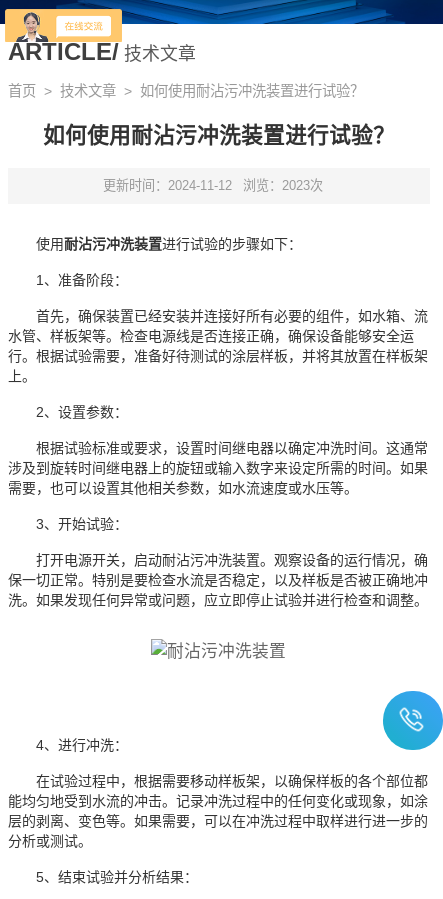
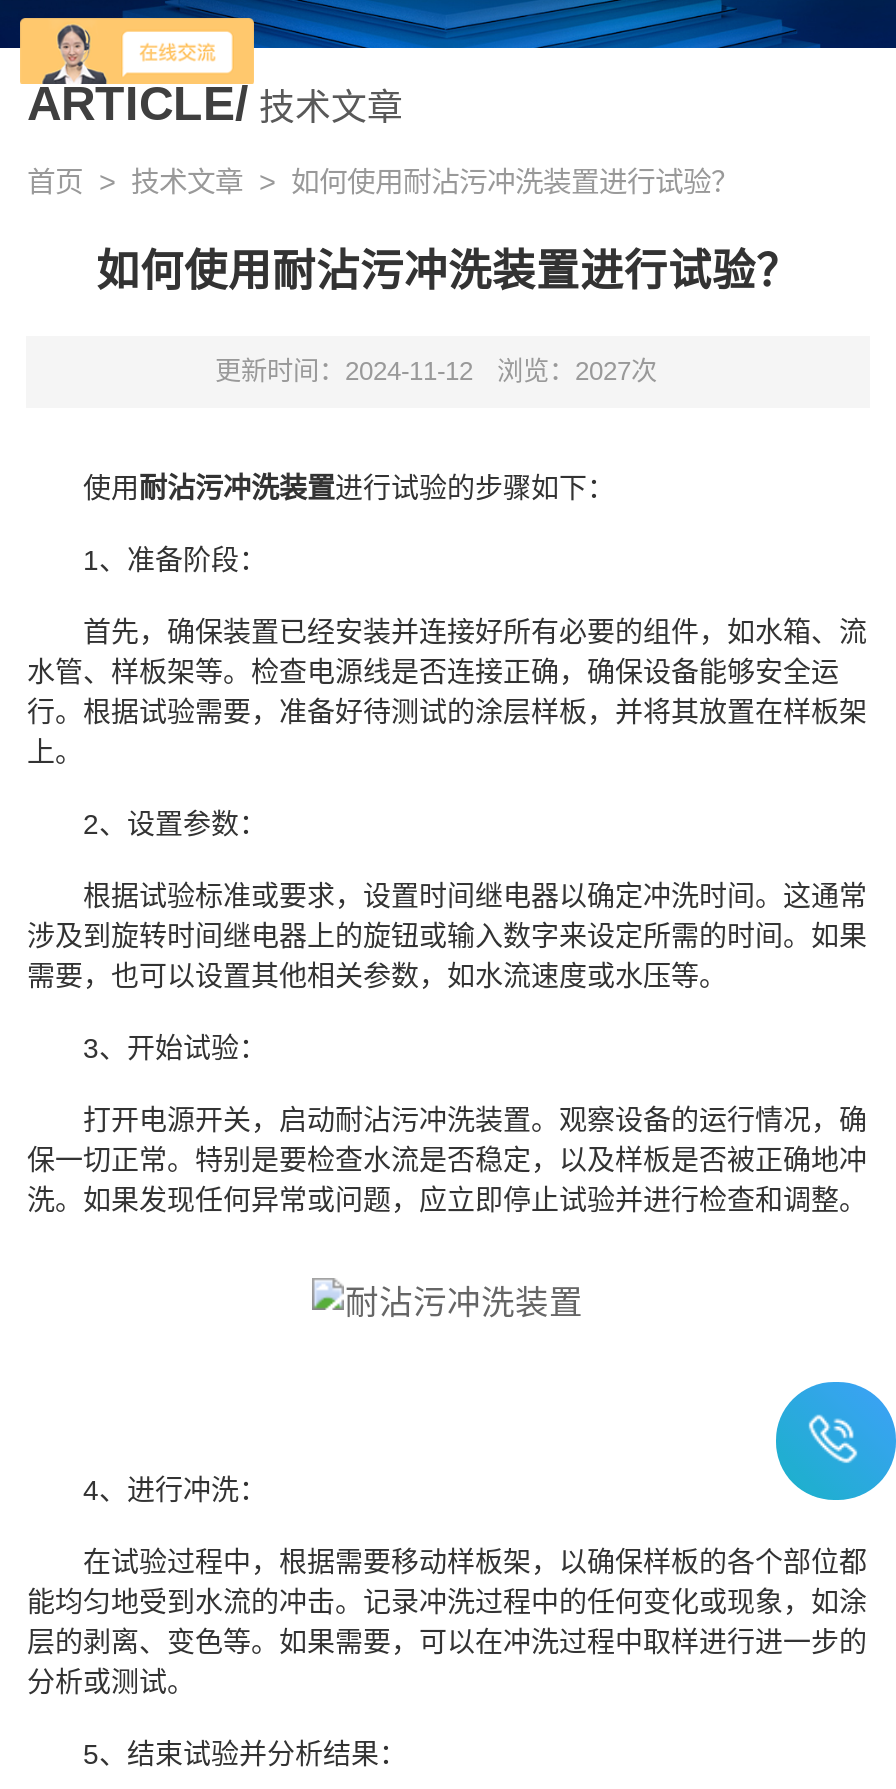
[102,178,323,193] 更新时间：2024-11-12 浏览：2023次 -> [215,357,657,387] 更新时间：2024-11-12 浏览：2027次

